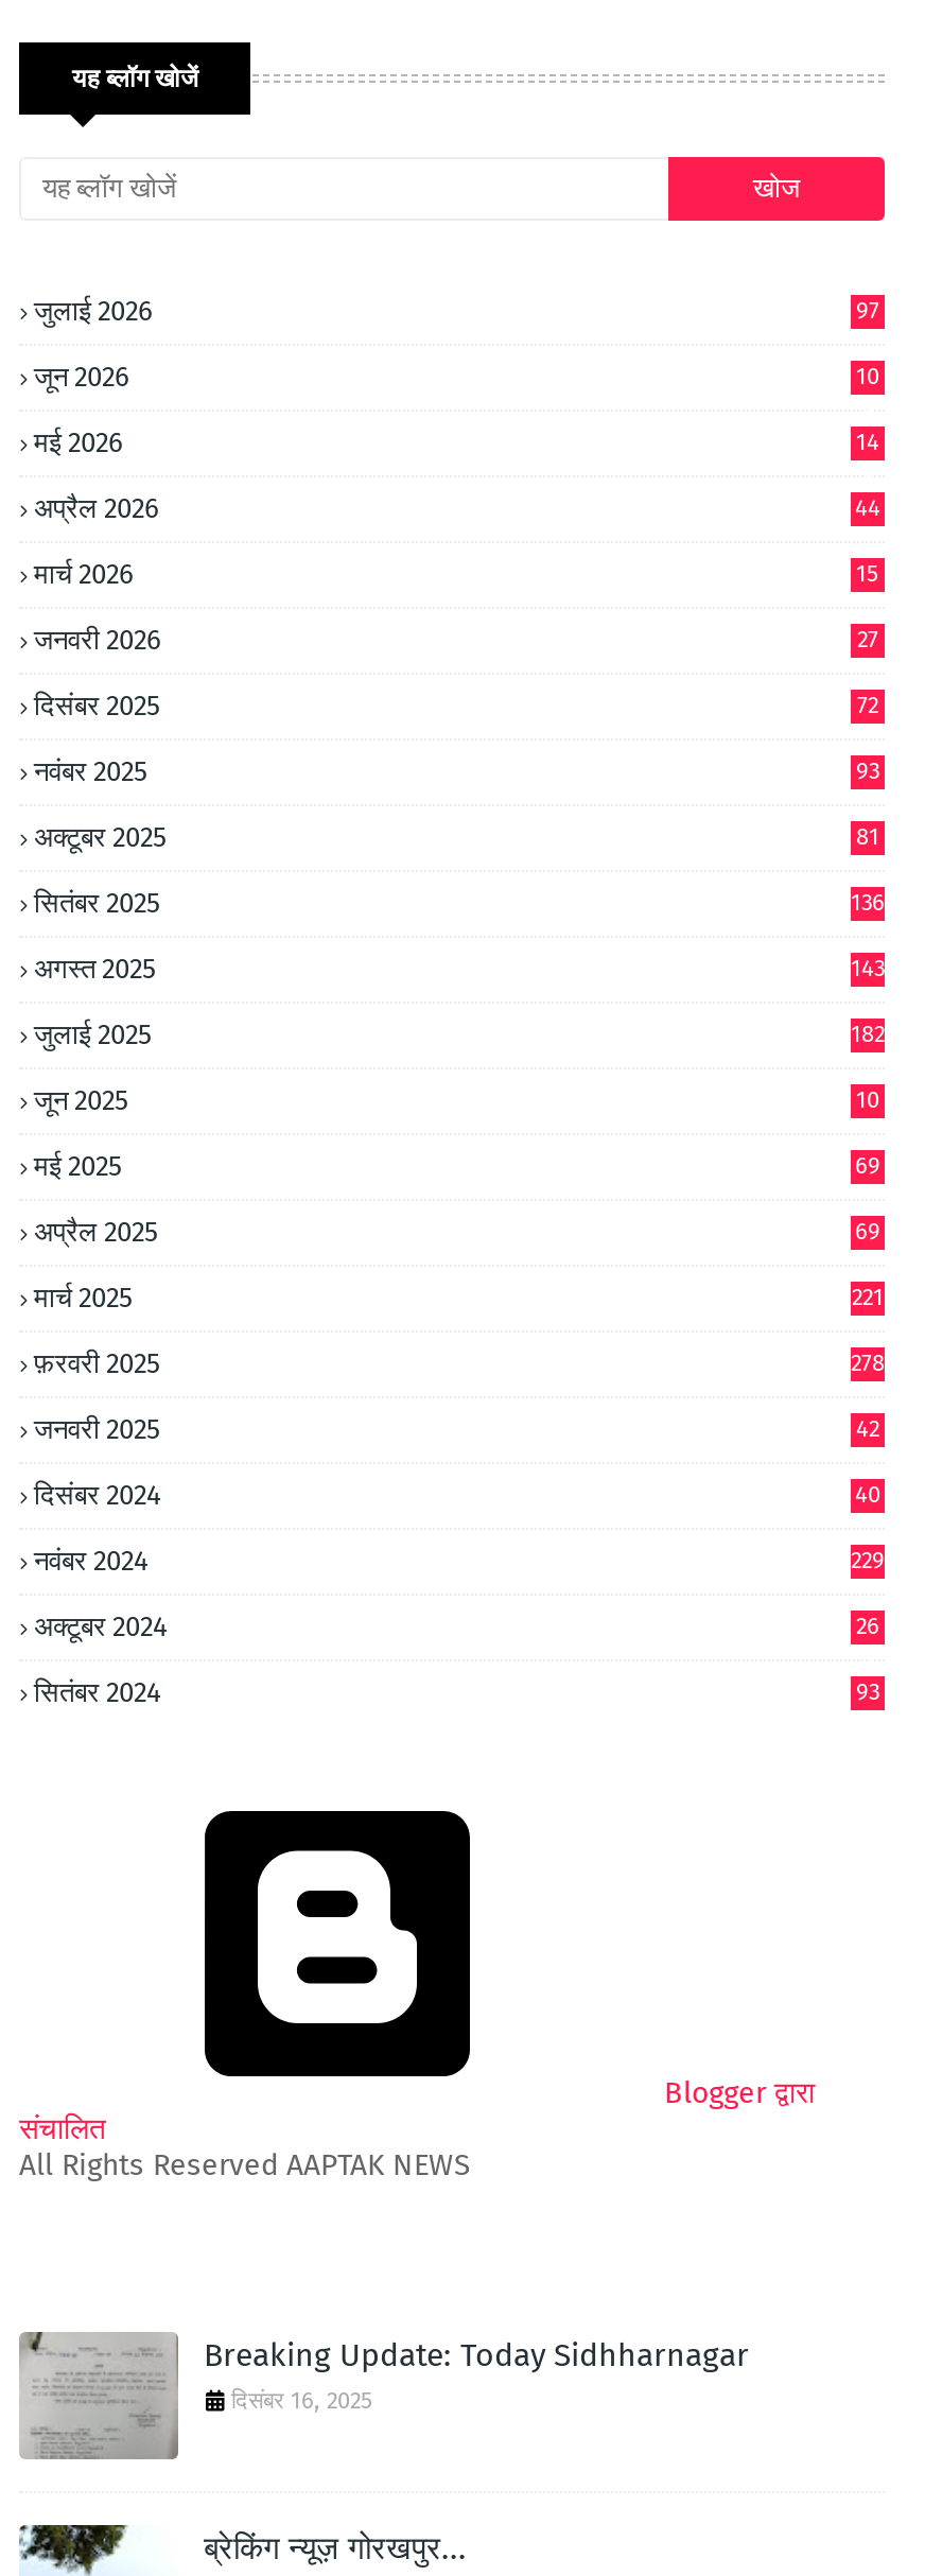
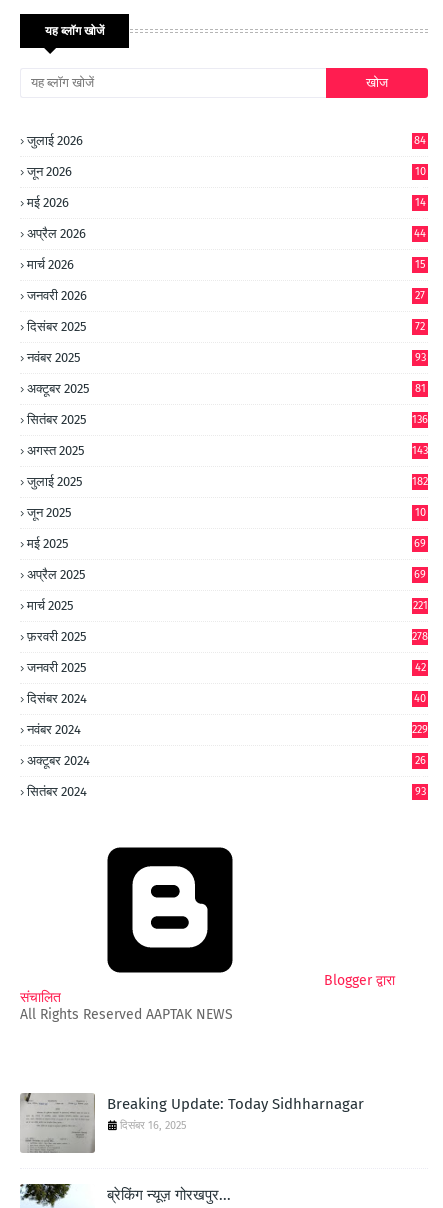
[856,296,879,324] 97 -> [414,133,426,146] 84

